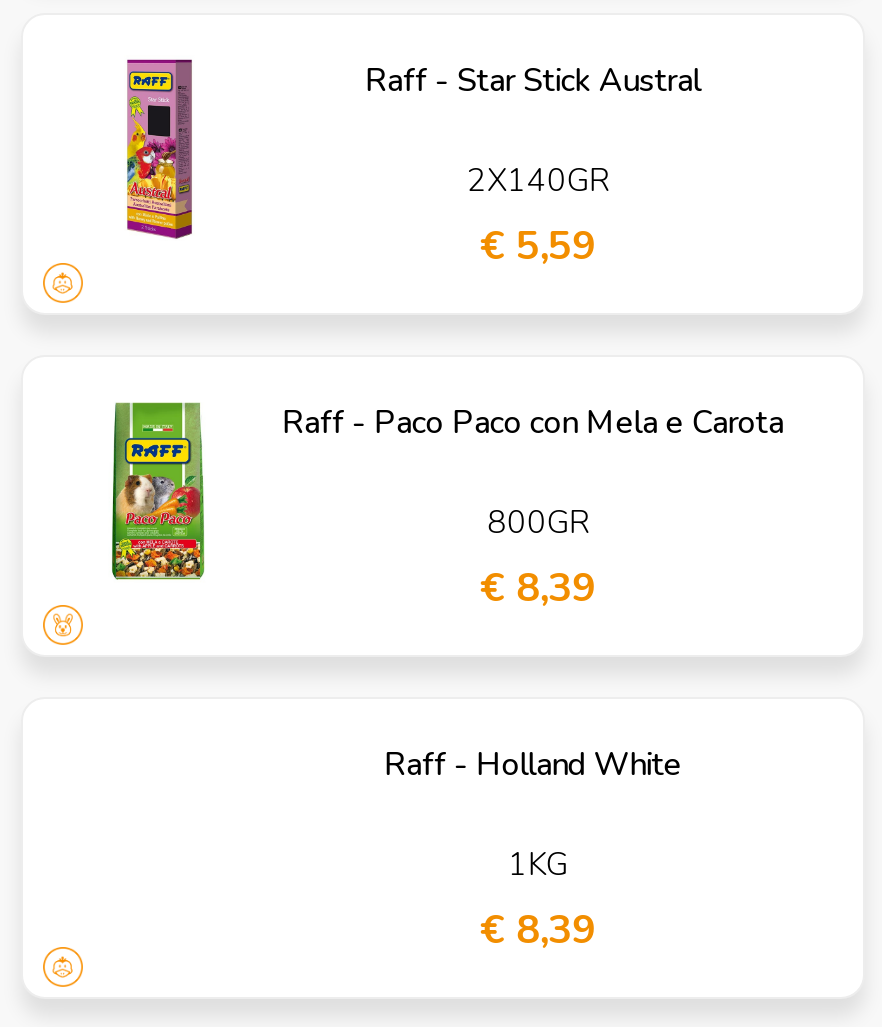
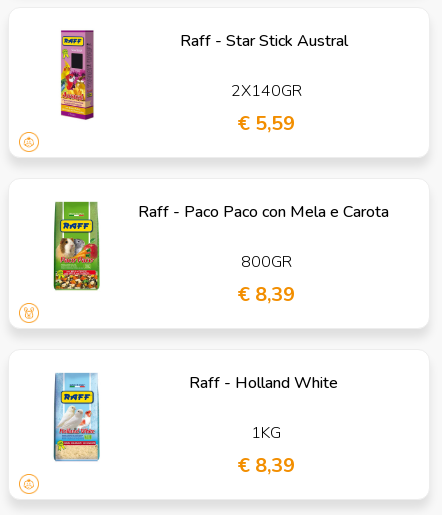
none -> [52,372,101,462] [image]

